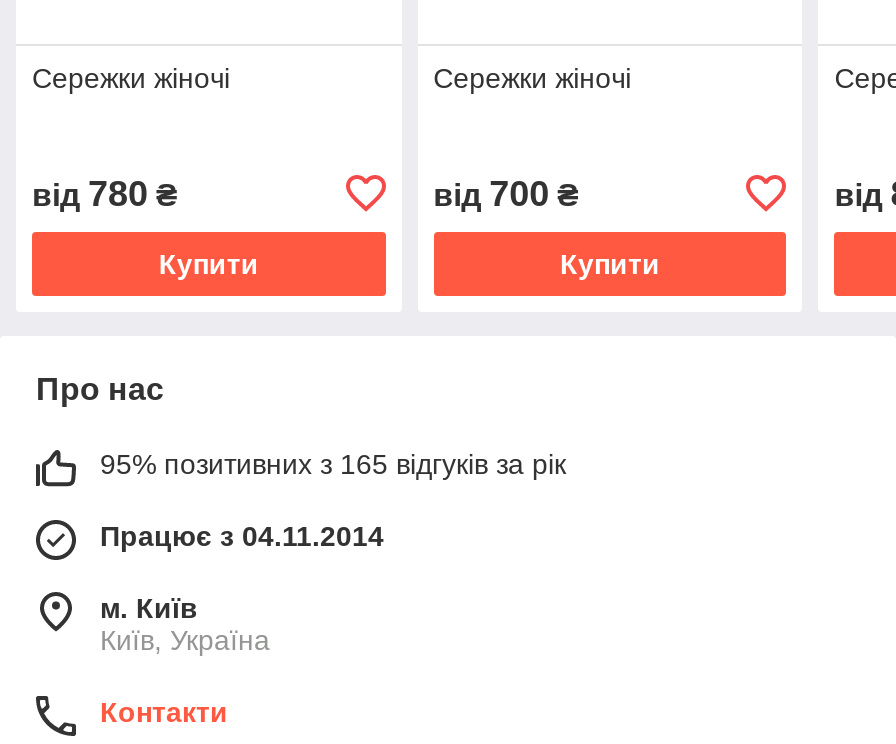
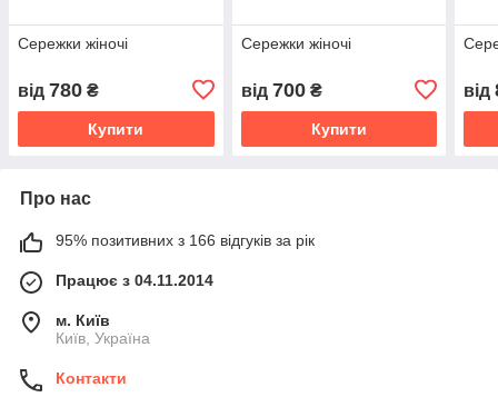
[100,448,566,480] 95% позитивних з 165 відгуків за рік -> [56,231,315,249] 95% позитивних з 166 відгуків за рік

